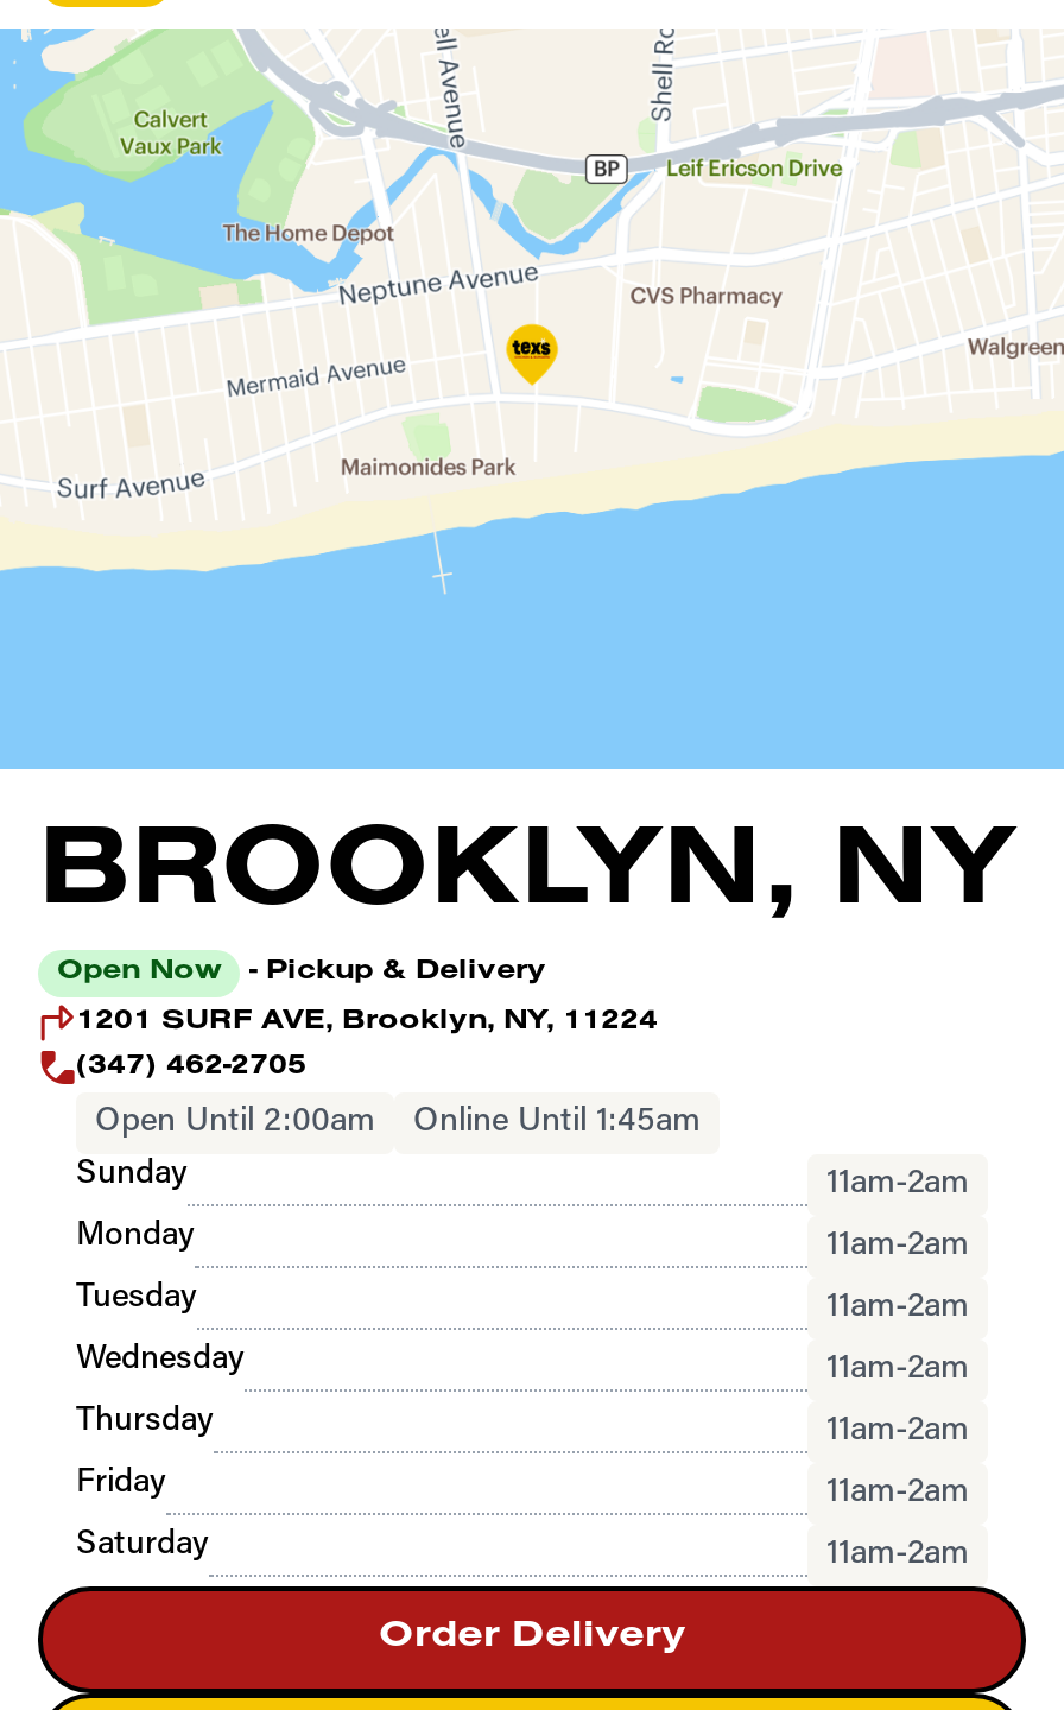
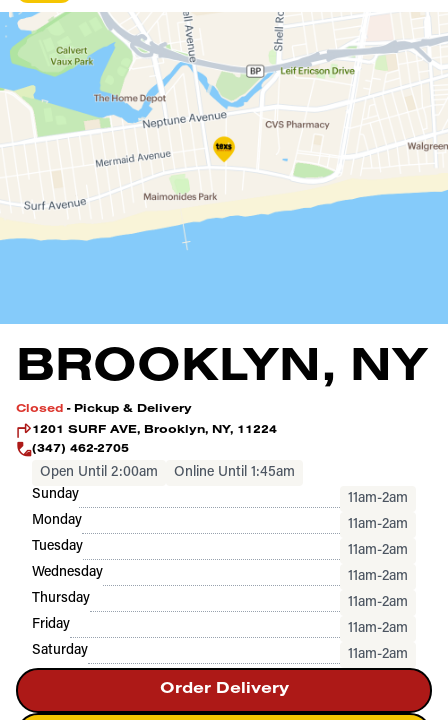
[57,959,546,988] Open Now | - Pickup & Delivery -> [16,404,192,416] Closed - Pickup & Delivery

